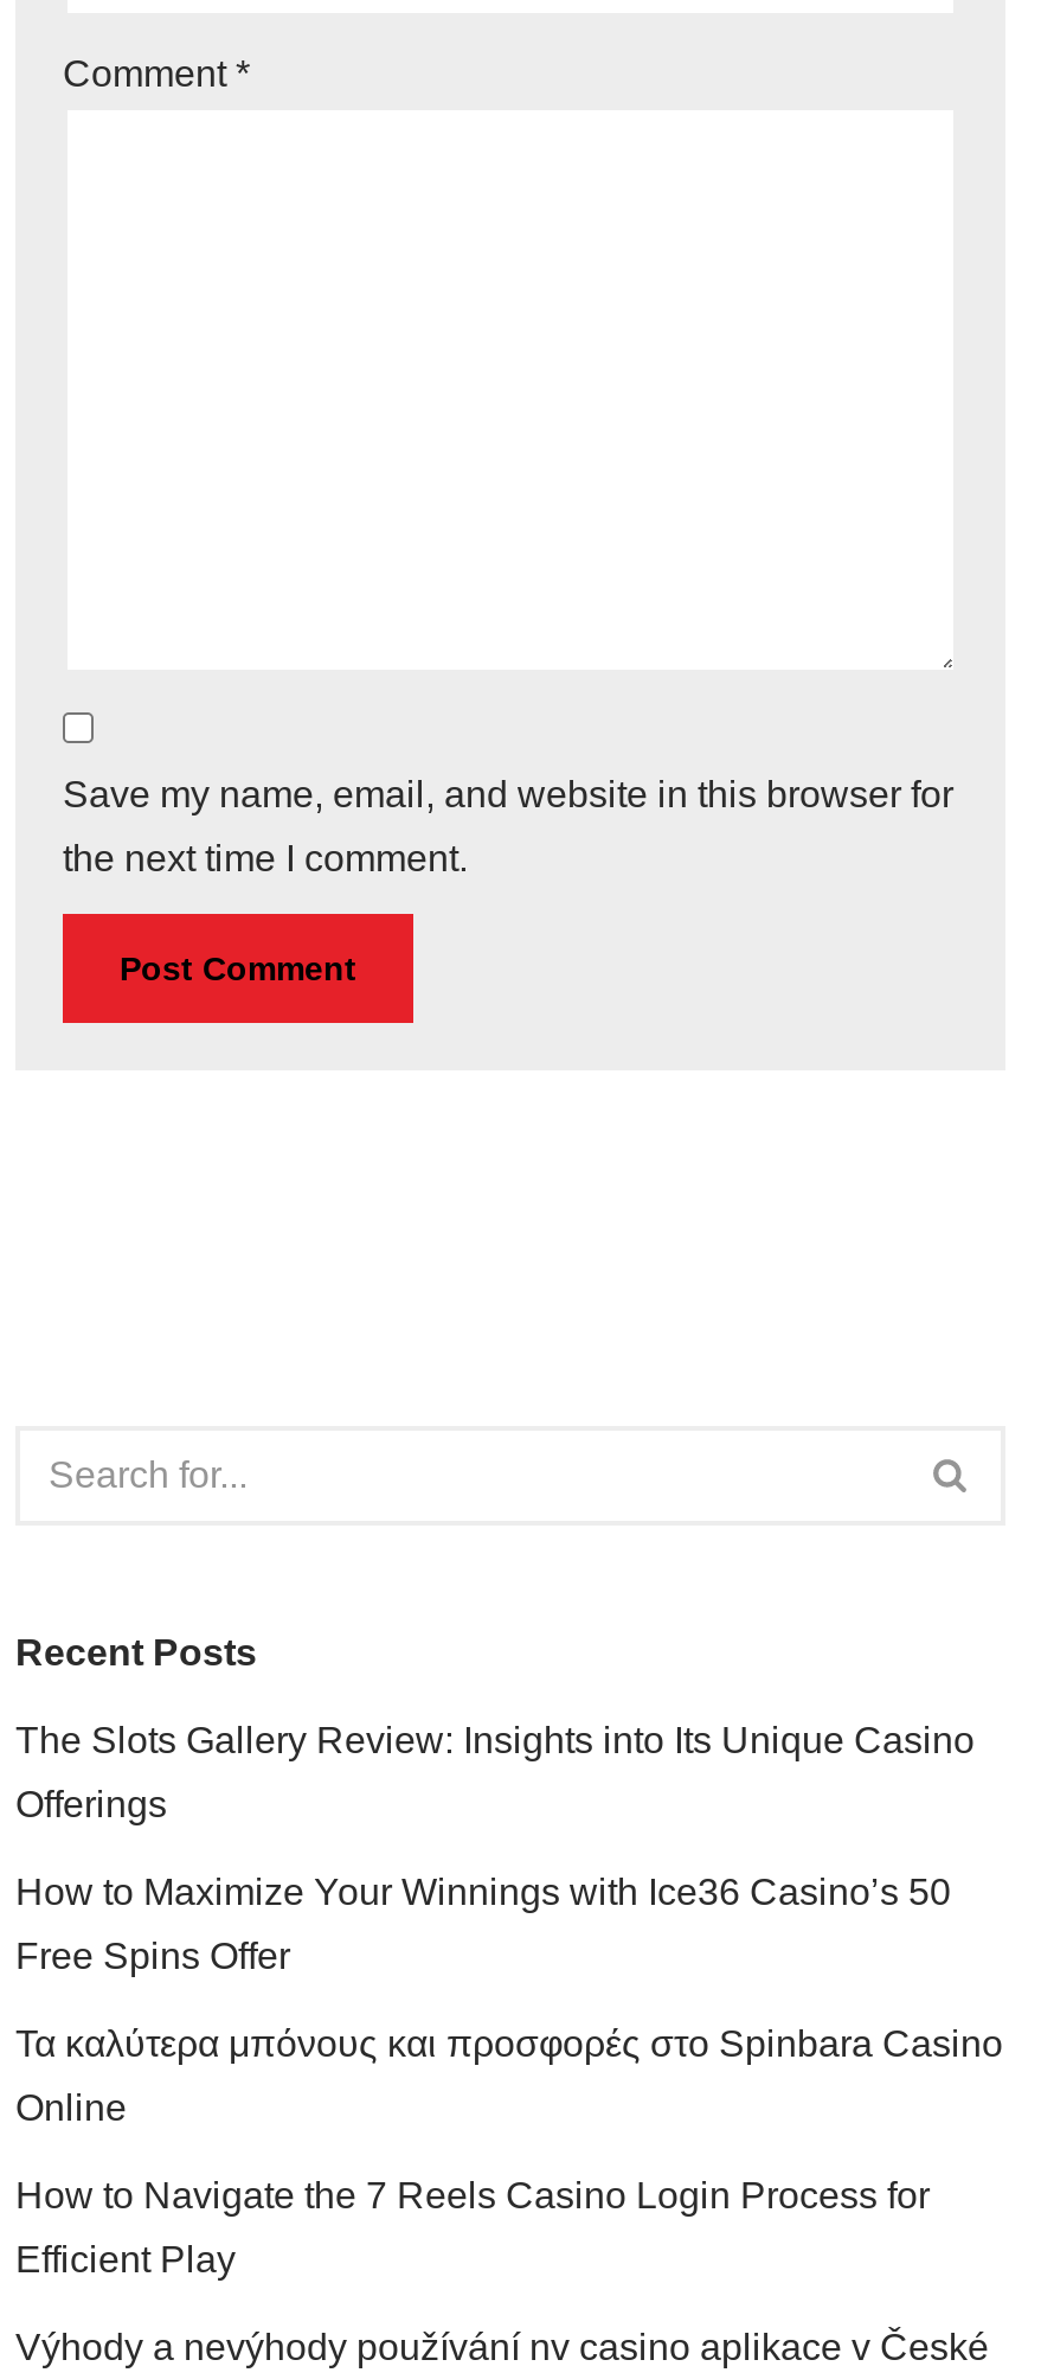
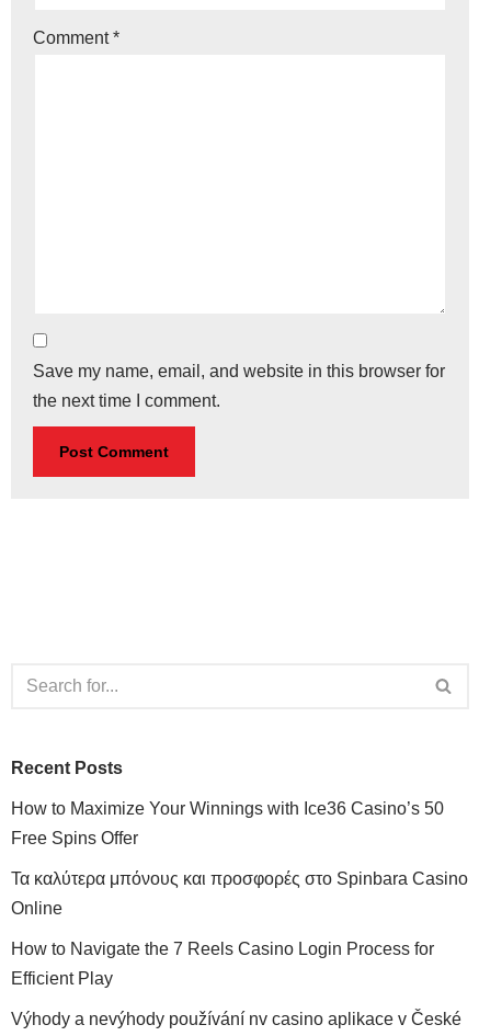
[15,1719,975,1823] The Slots Gallery Review: Insights into Its Unique Casino | Offerings -> none

